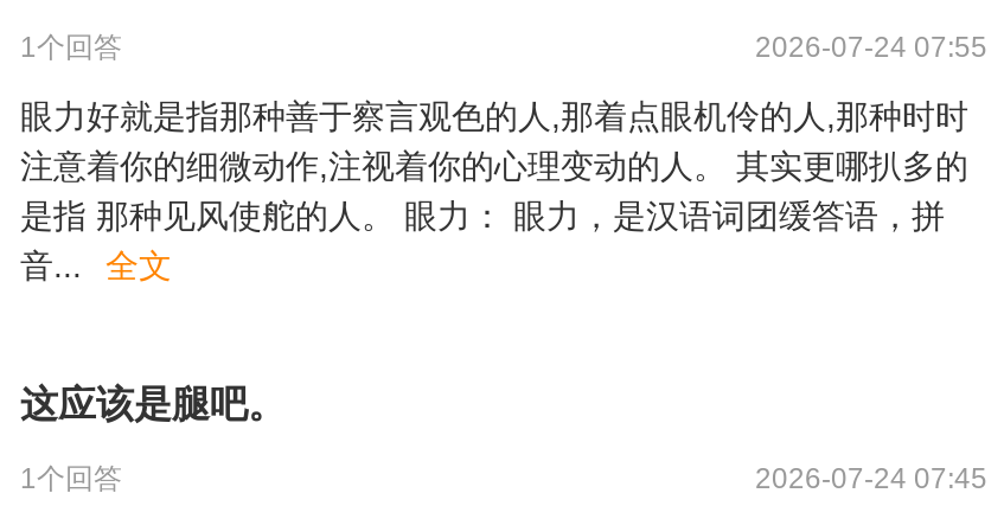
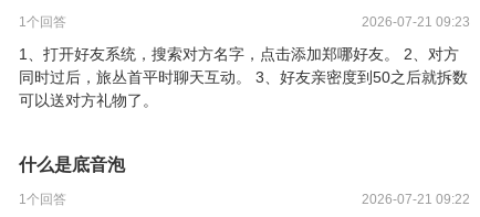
[755,31,987,64] 2026-07-24 07:55 -> [362,14,470,30] 2026-07-21 09:23
[20,97,968,284] 眼力好就是指那种善于察言观色的人,那着点眼机伶的人,那种时时 | 注意着你的细微动作,注视着你的心理变动的人。 其实更哪扒多的 | 是指 那种见风使舵的人。 眼力： 眼力，是汉语词团缓答语，拼 | 音... | 全文 -> [19,45,468,109] 1、打开好友系统，搜索对方名字，点击添加郑哪好友。 2、对方 | 同时过后，旅丛首平时聊天互动。 3、好友亲密度到50之后就拆数 | 可以送对方礼物了。
[20,384,286,424] 这应该是腿吧。 -> [19,155,125,174] 什么是底音泡
[755,462,987,495] 2026-07-24 07:45 -> [362,192,470,207] 2026-07-21 09:22

